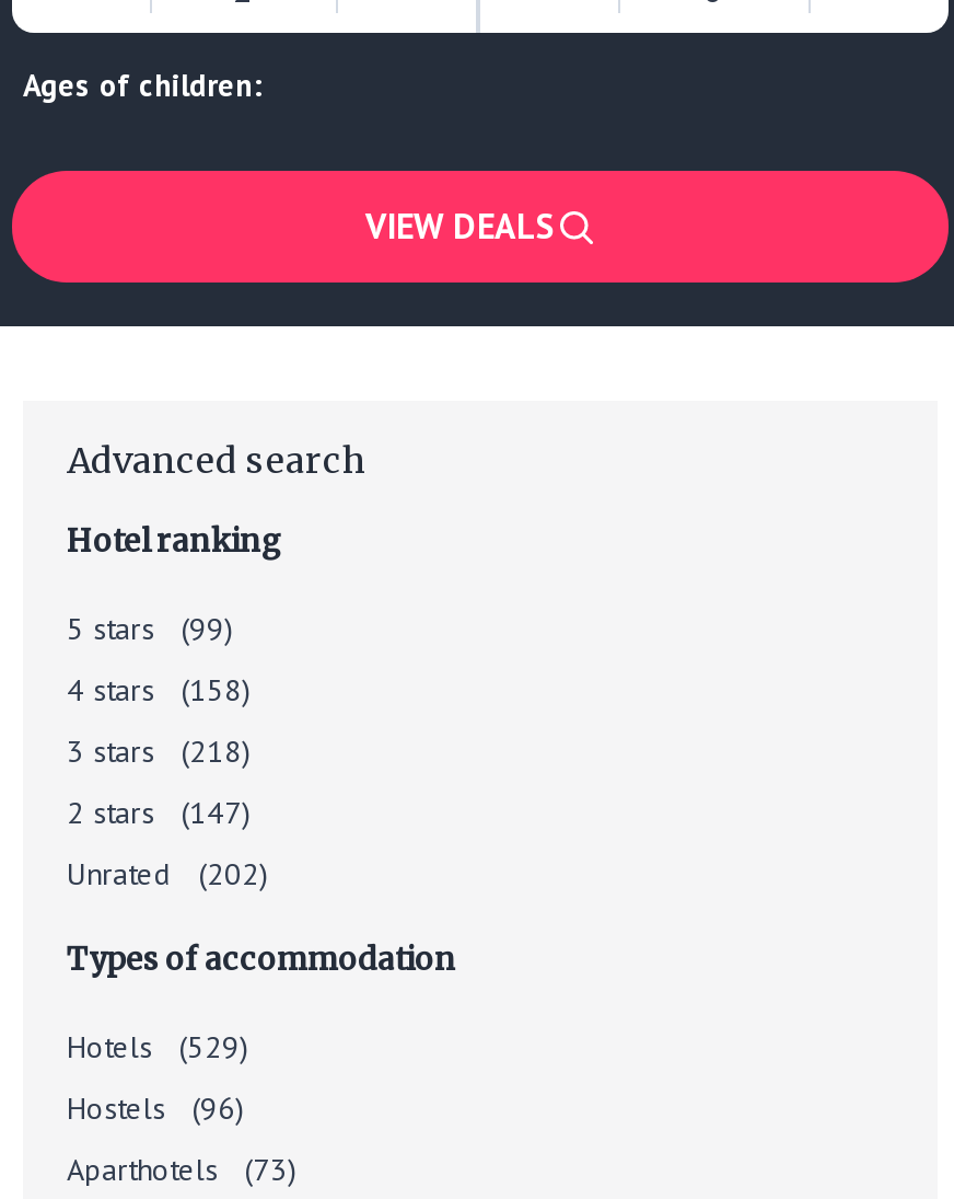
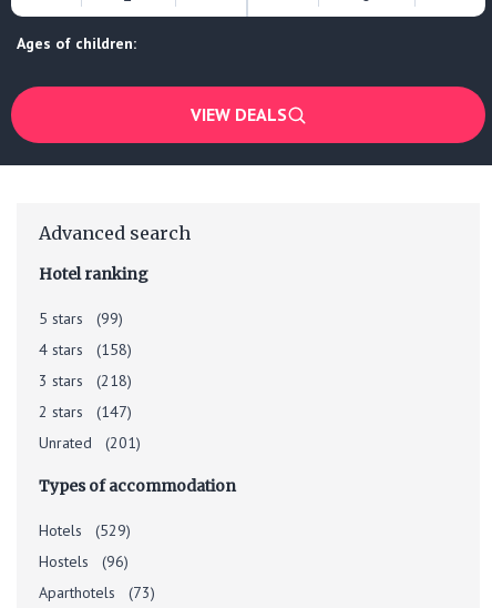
[67,854,268,894] Unrated (202) -> [39,433,141,453] Unrated (201)

